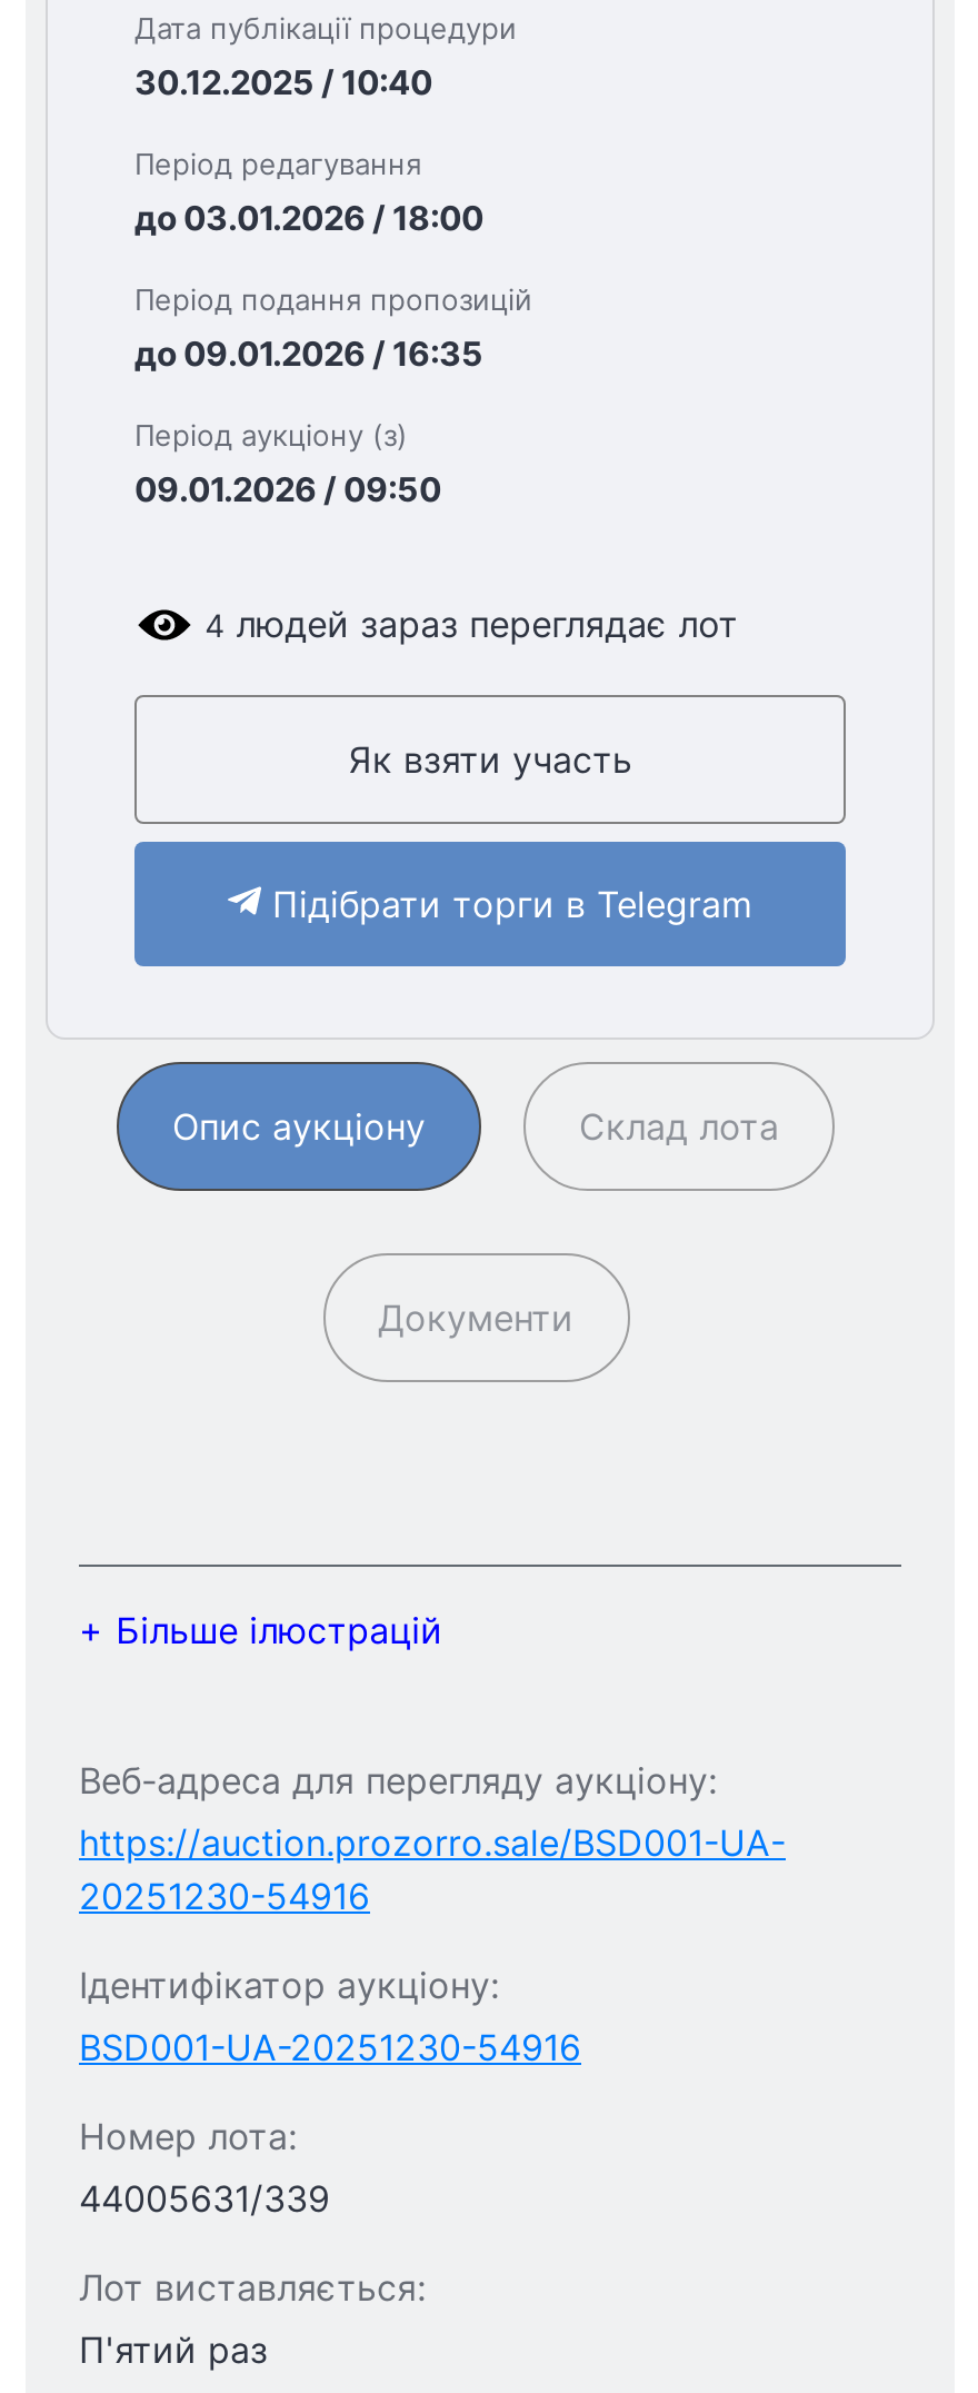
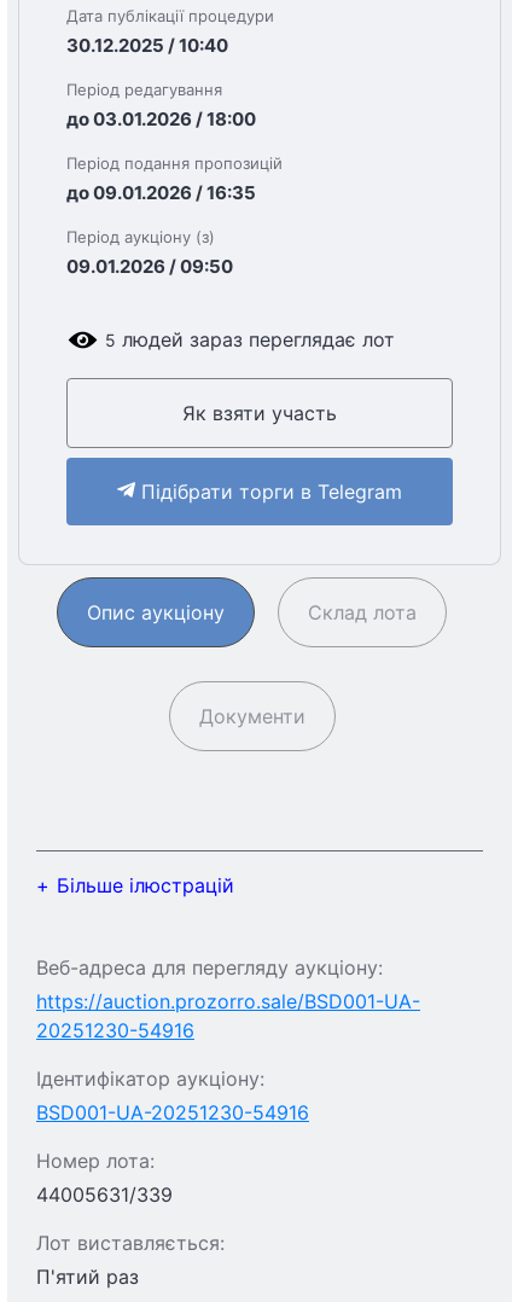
[205,602,738,647] 4 людей зараз переглядає лот -> [105,328,394,352] 5 людей зараз переглядає лот

